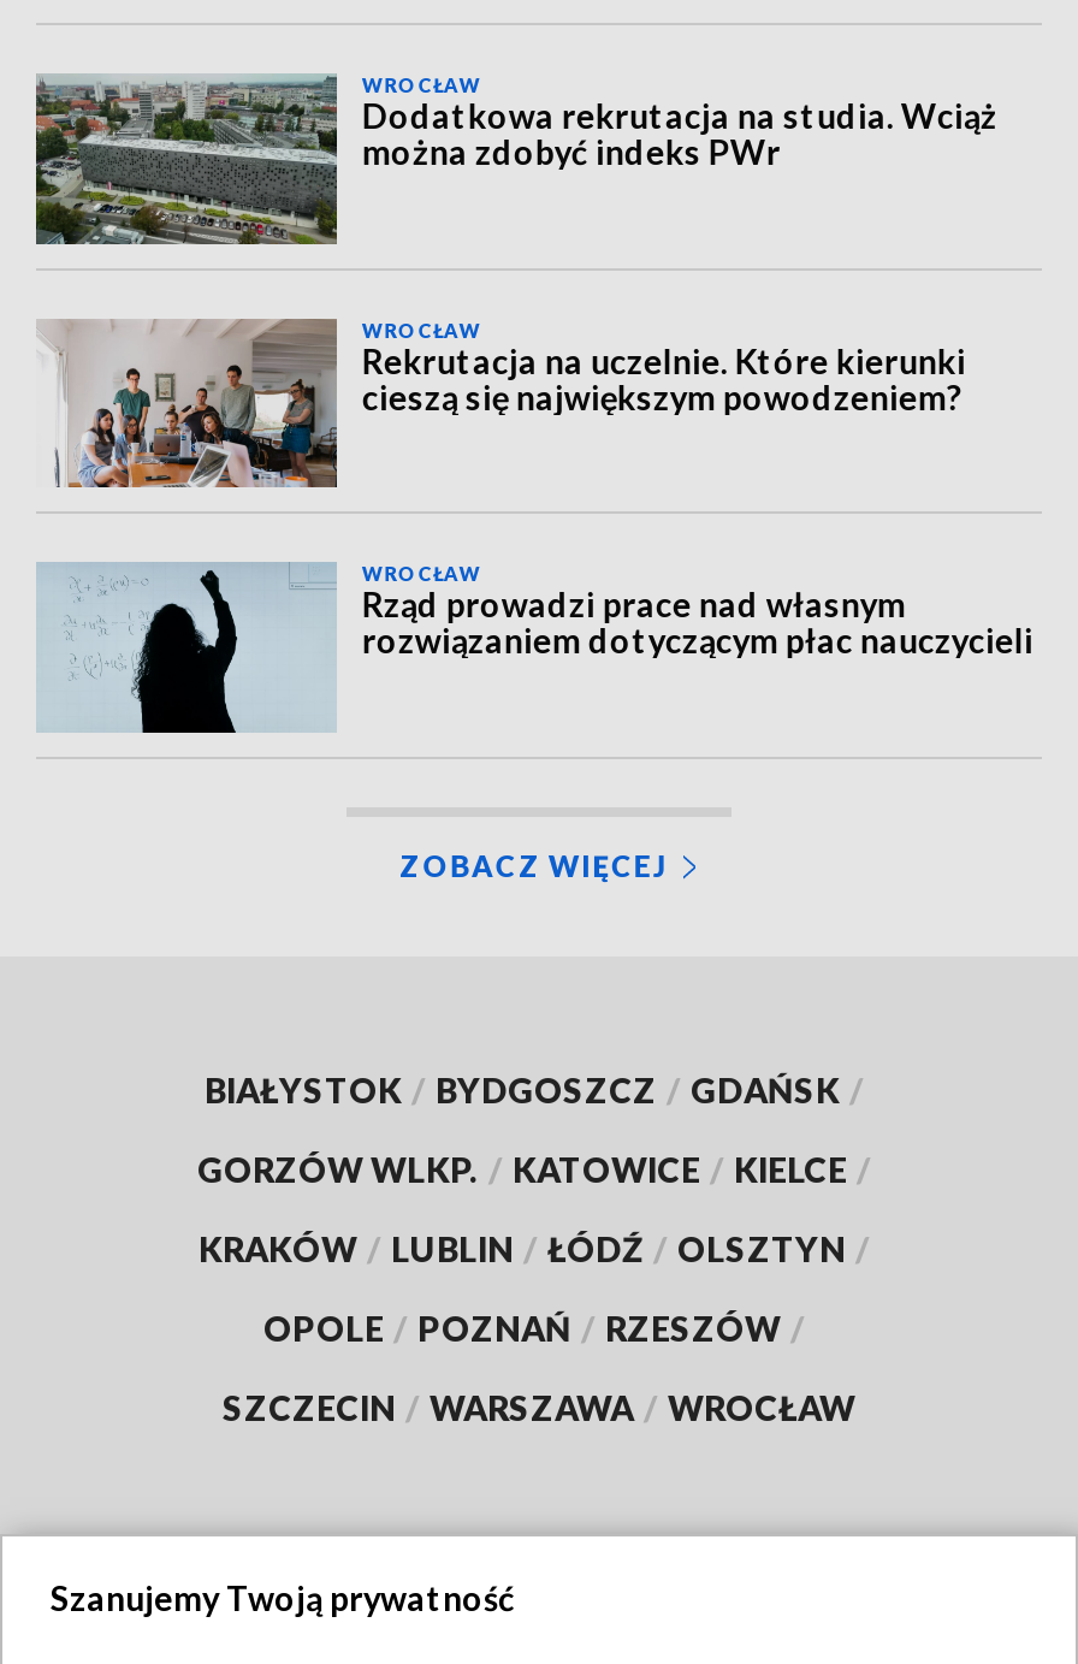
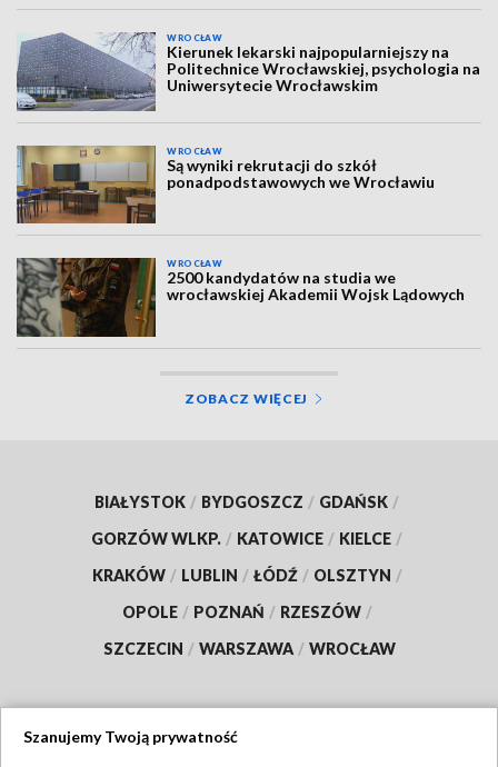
[34,73,997,244] [image] | Dodatkowa rekrutacja na studia. Wciąż | można zdobyć indeks PWr -> [17,32,481,111] [image] | Kierunek lekarski najpopularniejszy na | Politechnice Wrocławskiej, psychologia na | Uniwersytecie Wrocławskim
[36,321,966,490] [image] | Rekrutacja na uczelnie. Które kierunki | cieszą się największym powodzeniem? -> [16,146,435,225] [image] | Są wyniki rekrutacji do szkół | ponadpodstawowych we Wrocławiu
[36,562,1033,735] [image] | Rząd prowadzi prace nad własnym | rozwiązaniem dotyczącym płac nauczycieli -> [16,257,465,338] [image] | 2500 kandydatów na studia we | wrocławskiej Akademii Wojsk Lądowych

